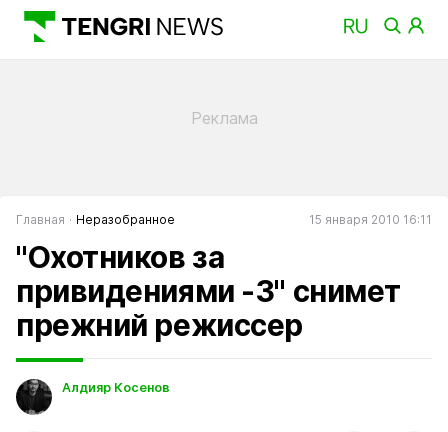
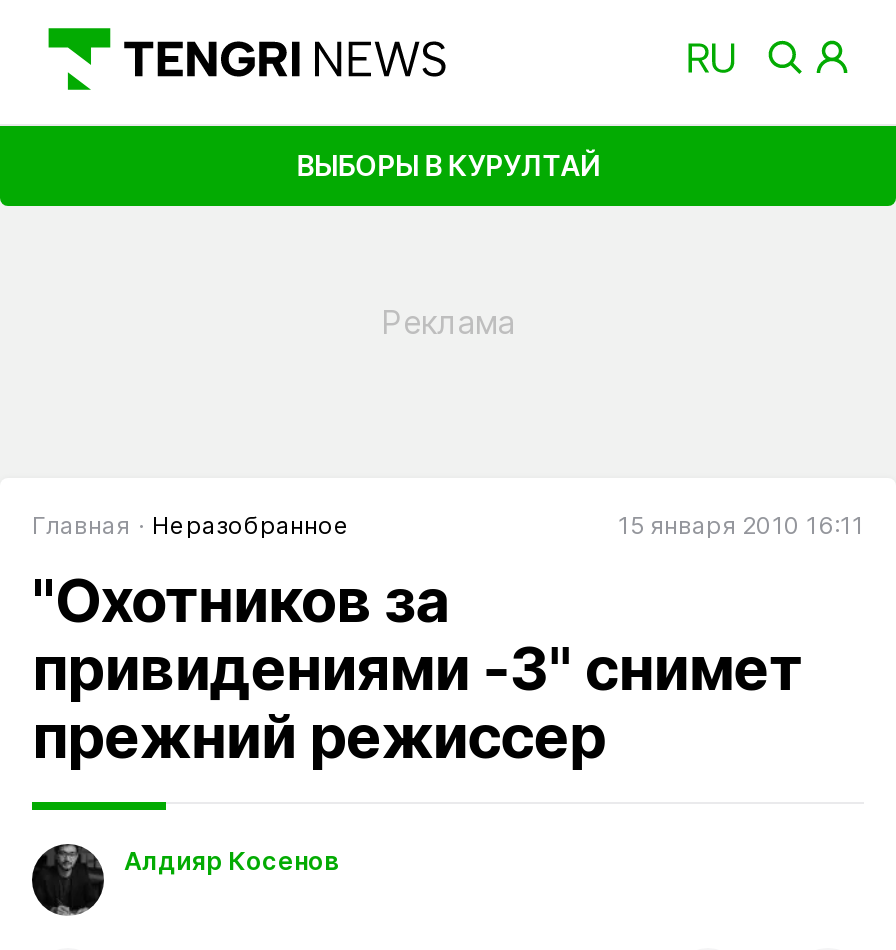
none -> [296,147,600,181] ВЫБОРЫ В КУРУЛТАЙ

